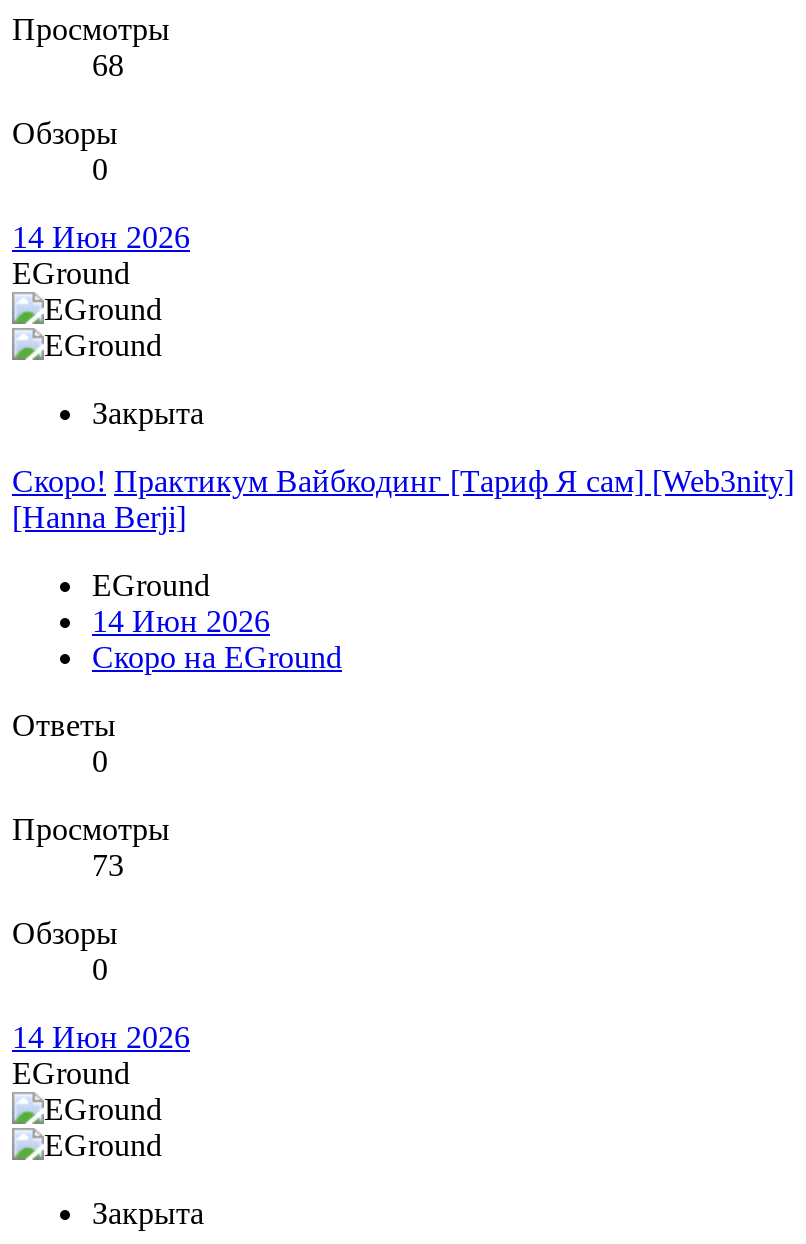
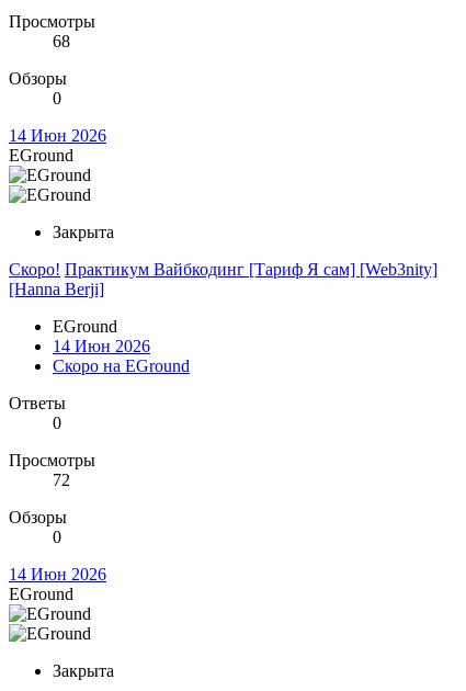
[92,847,124,881] 73 -> [53,470,70,489] 72

